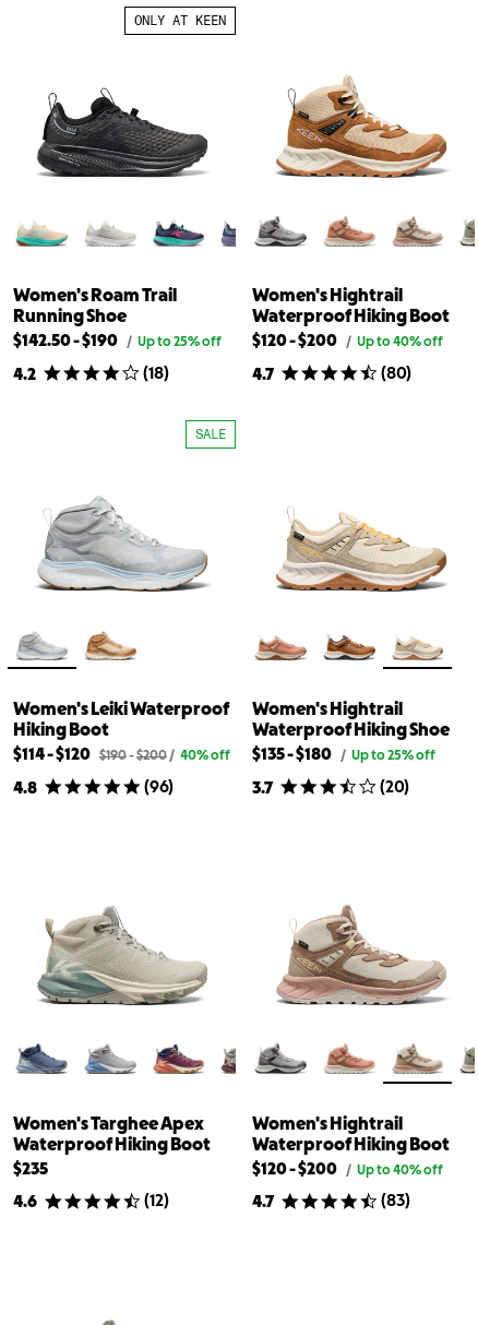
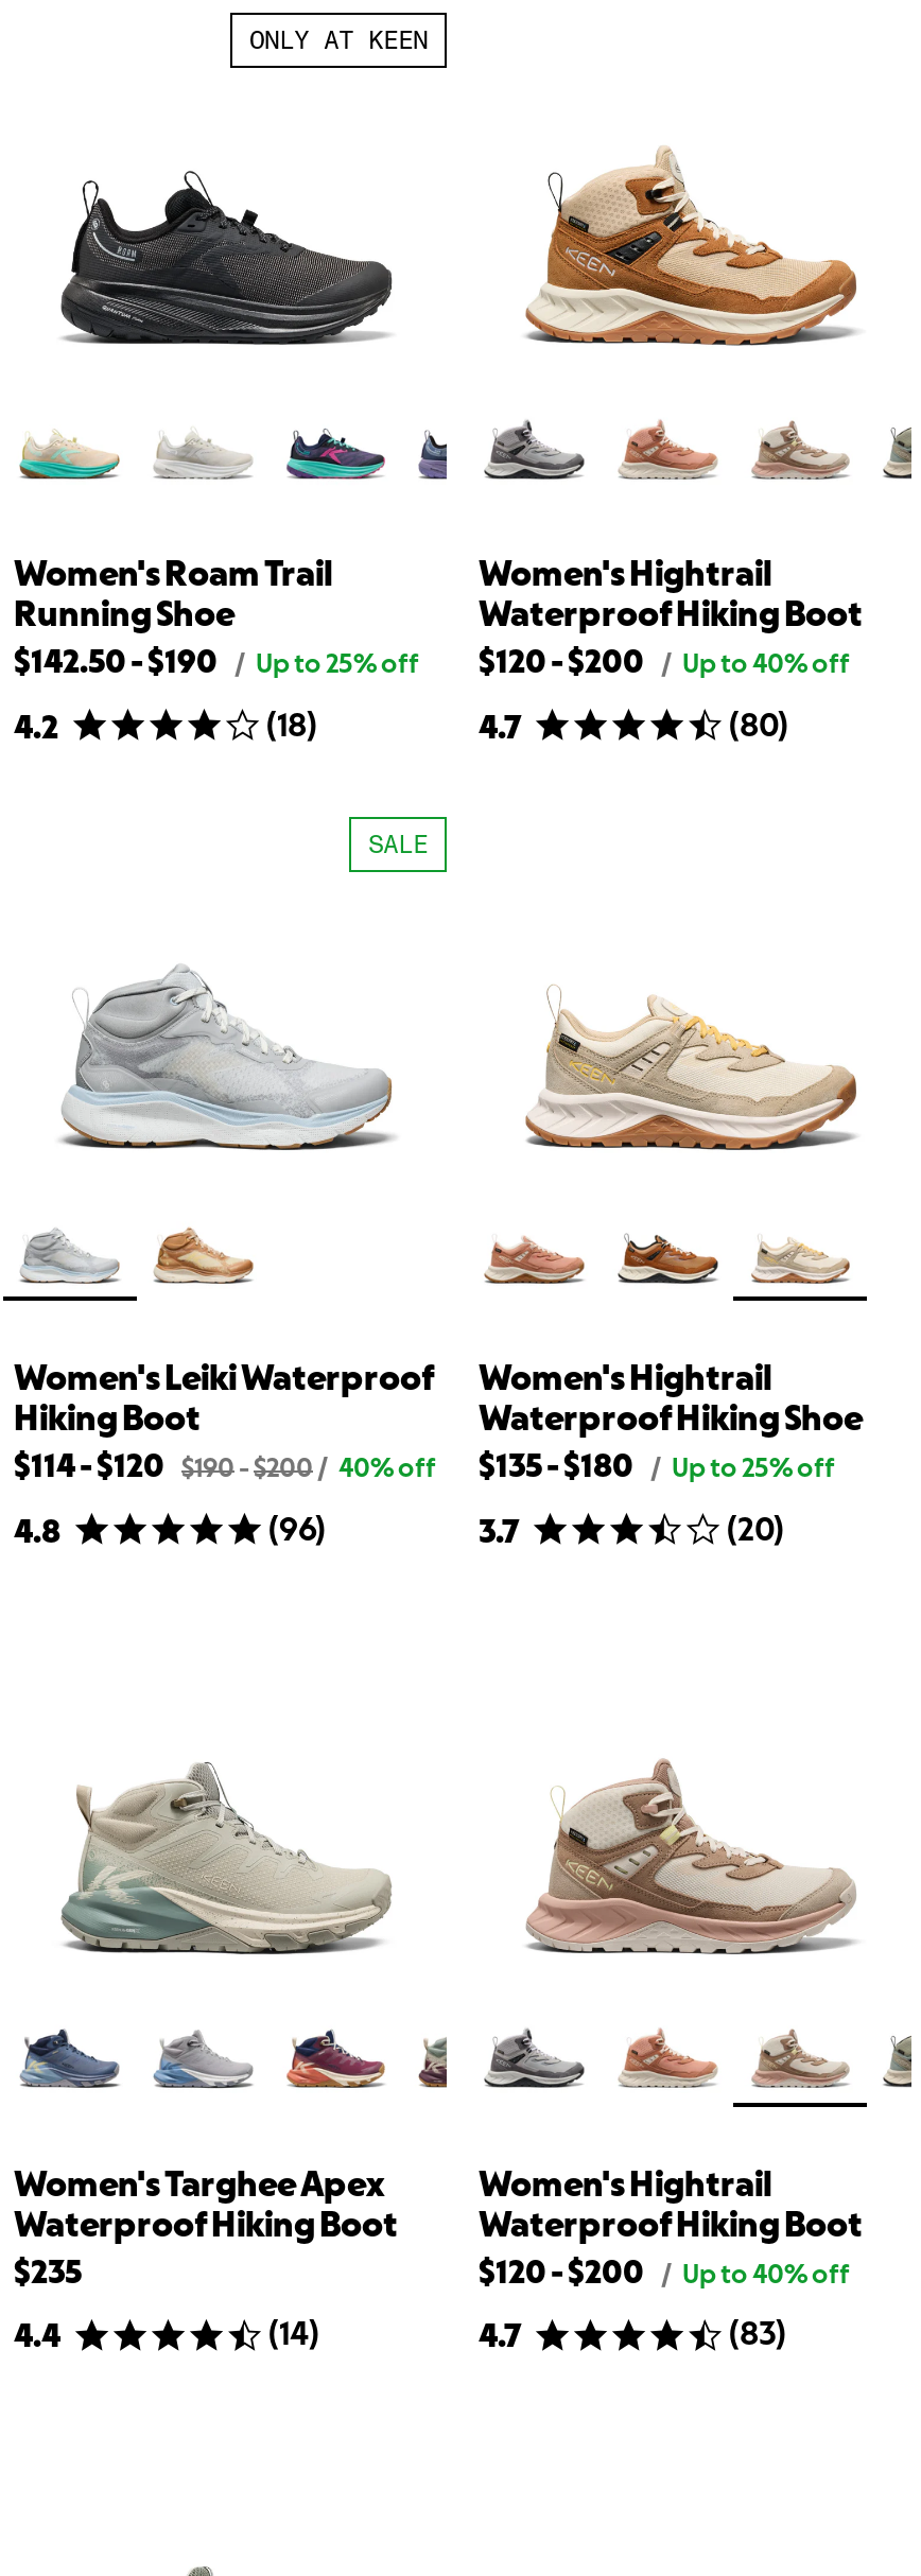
[13,1195,37,1210] 4.6 -> [14,2323,60,2353] 4.4
[144,1194,169,1209] (12) -> [268,2321,319,2351] (14)

